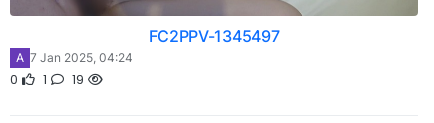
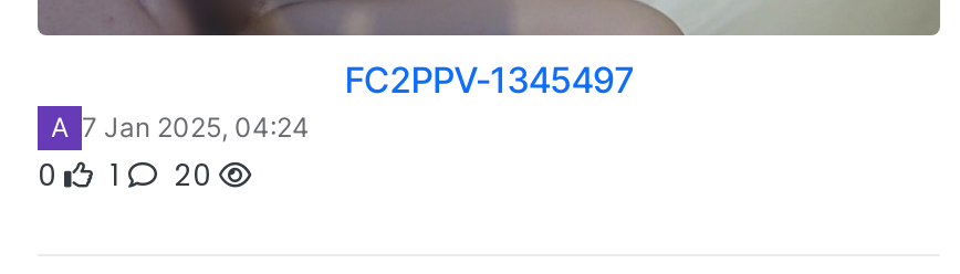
[10,70,84,89] 0 1 19 -> [38,155,210,197] 0 1 20

